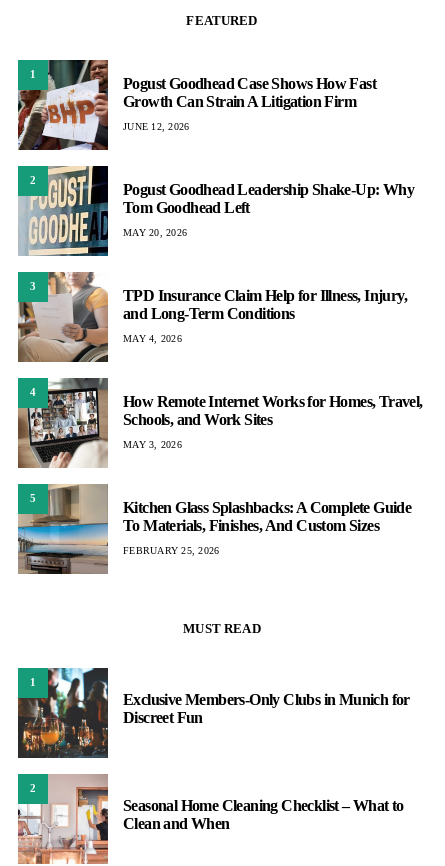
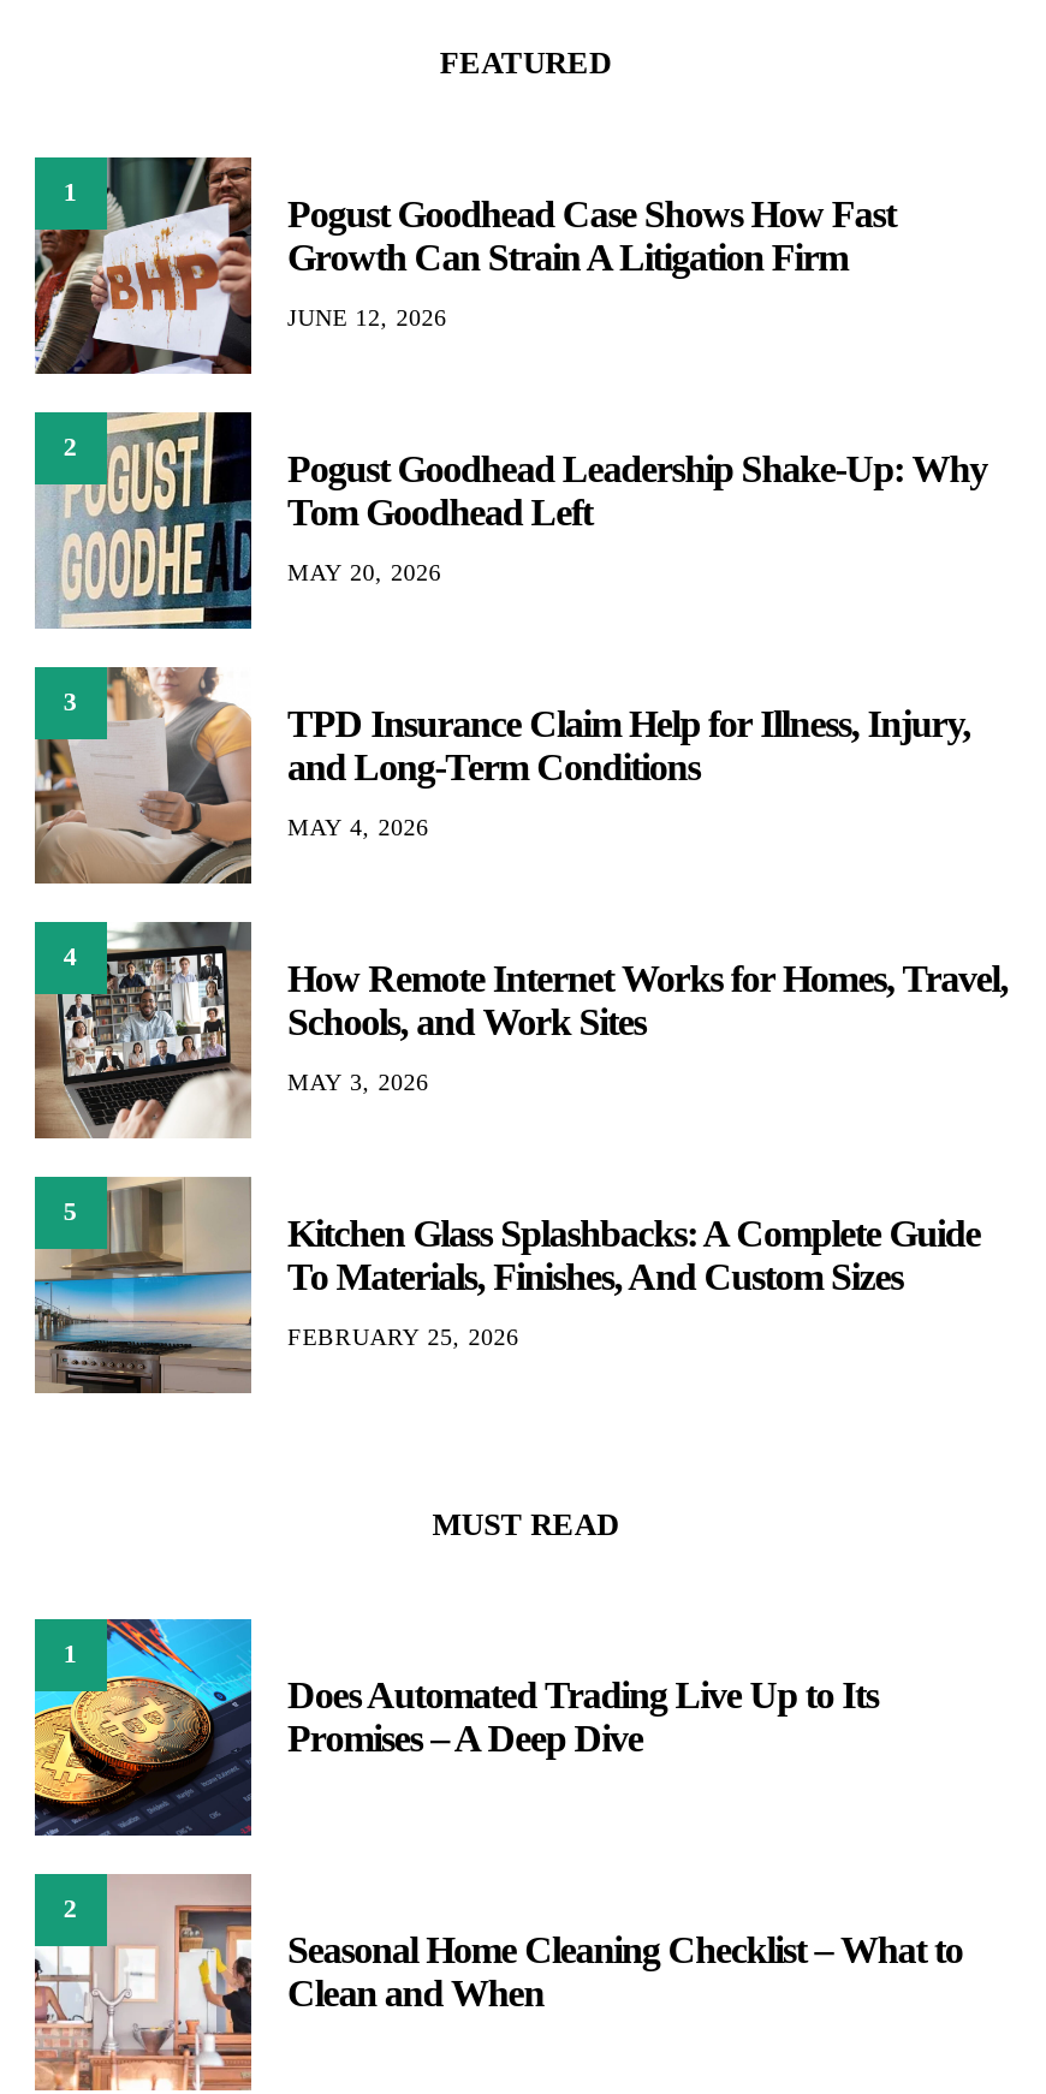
[17,667,410,758] [image] | Exclusive Members-Only Clubs in Munich for | Discreet Fun -> [32,1617,878,1838] [image] | Does Automated Trading Live Up to Its | Promises – A Deep Dive

